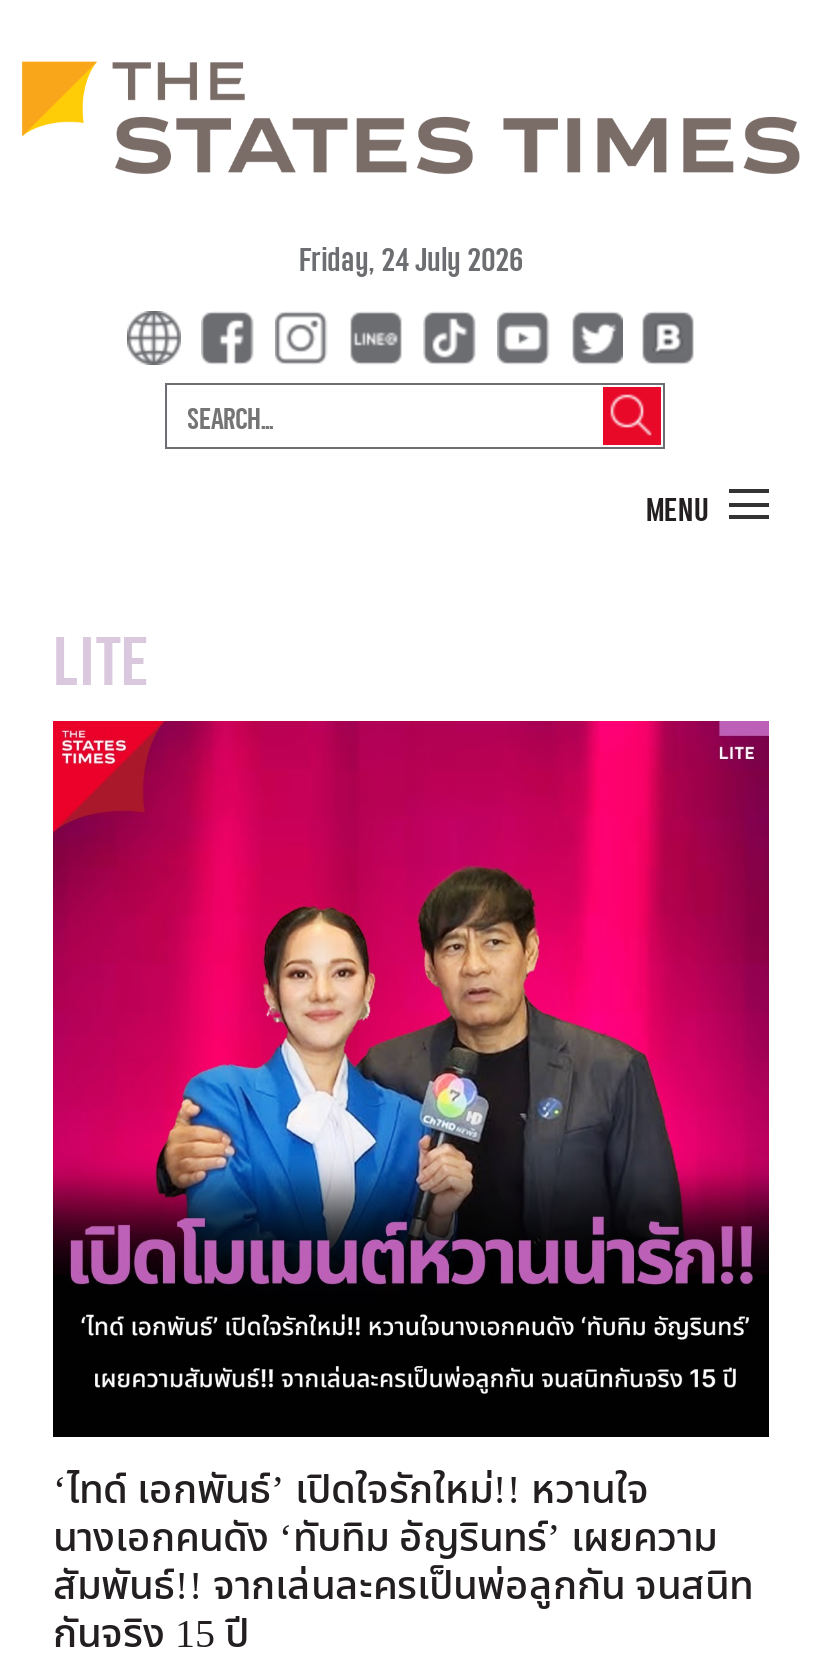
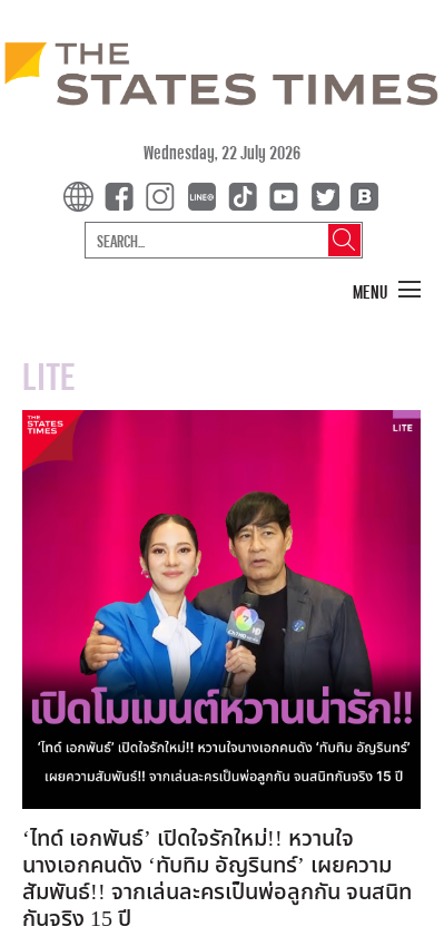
[299,238,523,280] Friday, 24 July 2026 -> [143,141,300,164] Wednesday, 22 July 2026

